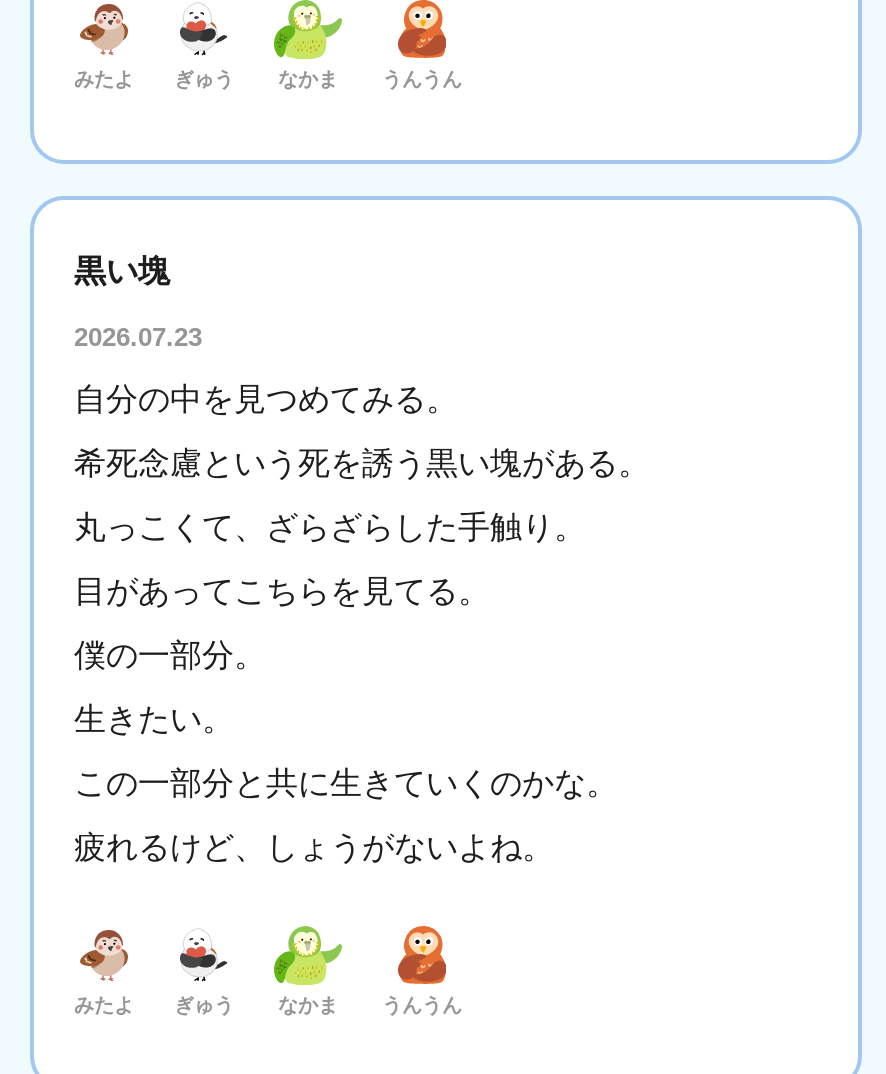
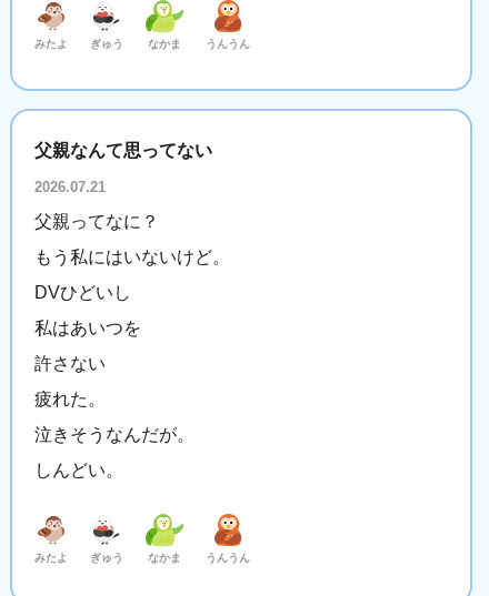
[74,255,170,289] 黒い塊 -> [34,141,212,160] 父親なんて思ってない
[74,323,202,353] 2026.07.23 -> [34,179,106,196] 2026.07.21
[74,383,458,417] 自分の中を見つめてみる。 -> [34,212,159,231] 父親ってなに？
[74,447,650,481] 希死念慮という死を誘う黒い塊がある。 -> [34,248,230,267] もう私にはいないけど。
[74,511,586,545] 丸っこくて、ざらざらした手触り。 -> [34,283,131,302] DVひどいし
[74,575,490,609] 目があってこちらを見てる。 -> [34,319,141,338] 私はあいつを
[74,639,266,673] 僕の一部分。 -> [34,354,106,373] 許さない
[74,703,234,737] 生きたい。 -> [34,390,106,409] 疲れた。
[74,767,618,801] この一部分と共に生きていくのかな。 -> [34,425,194,444] 泣きそうなんだが。
[74,831,554,865] 疲れるけど、しょうがないよね。 -> [34,461,123,480] しんどい。

